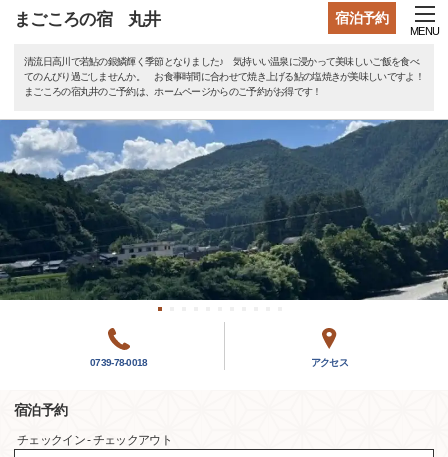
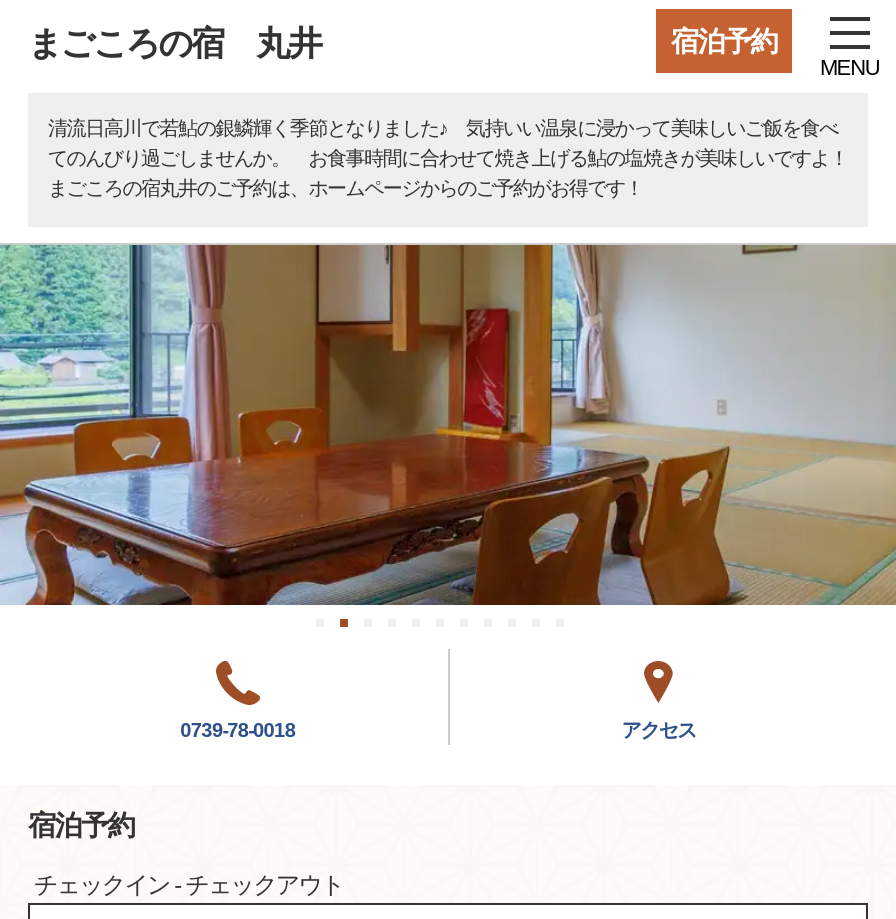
[3,119,445,312] [image] -> [6,243,890,629] [image]

